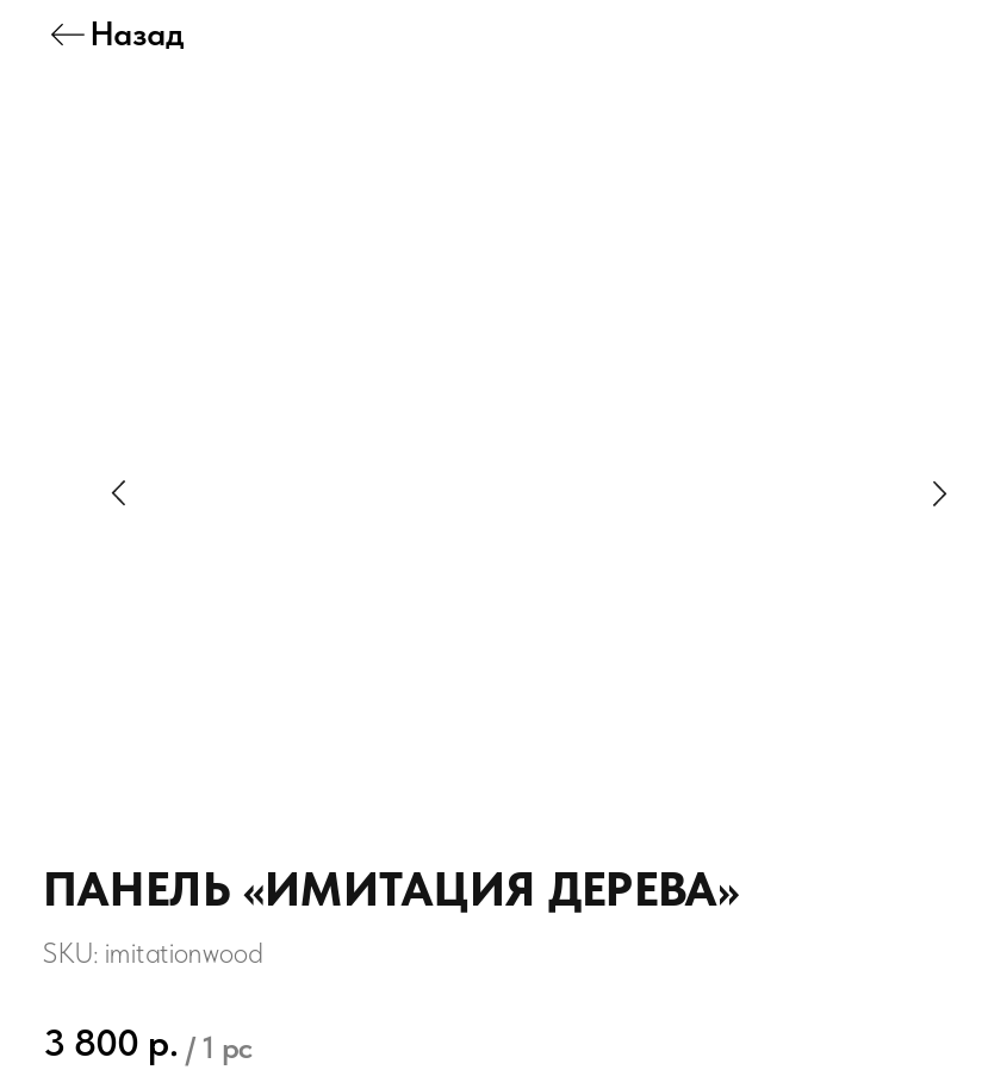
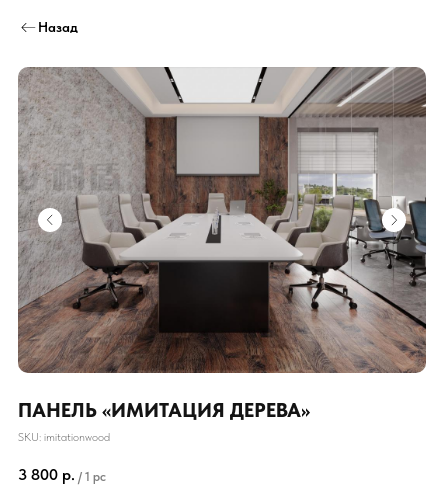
none -> [17,66,427,374] [image]

